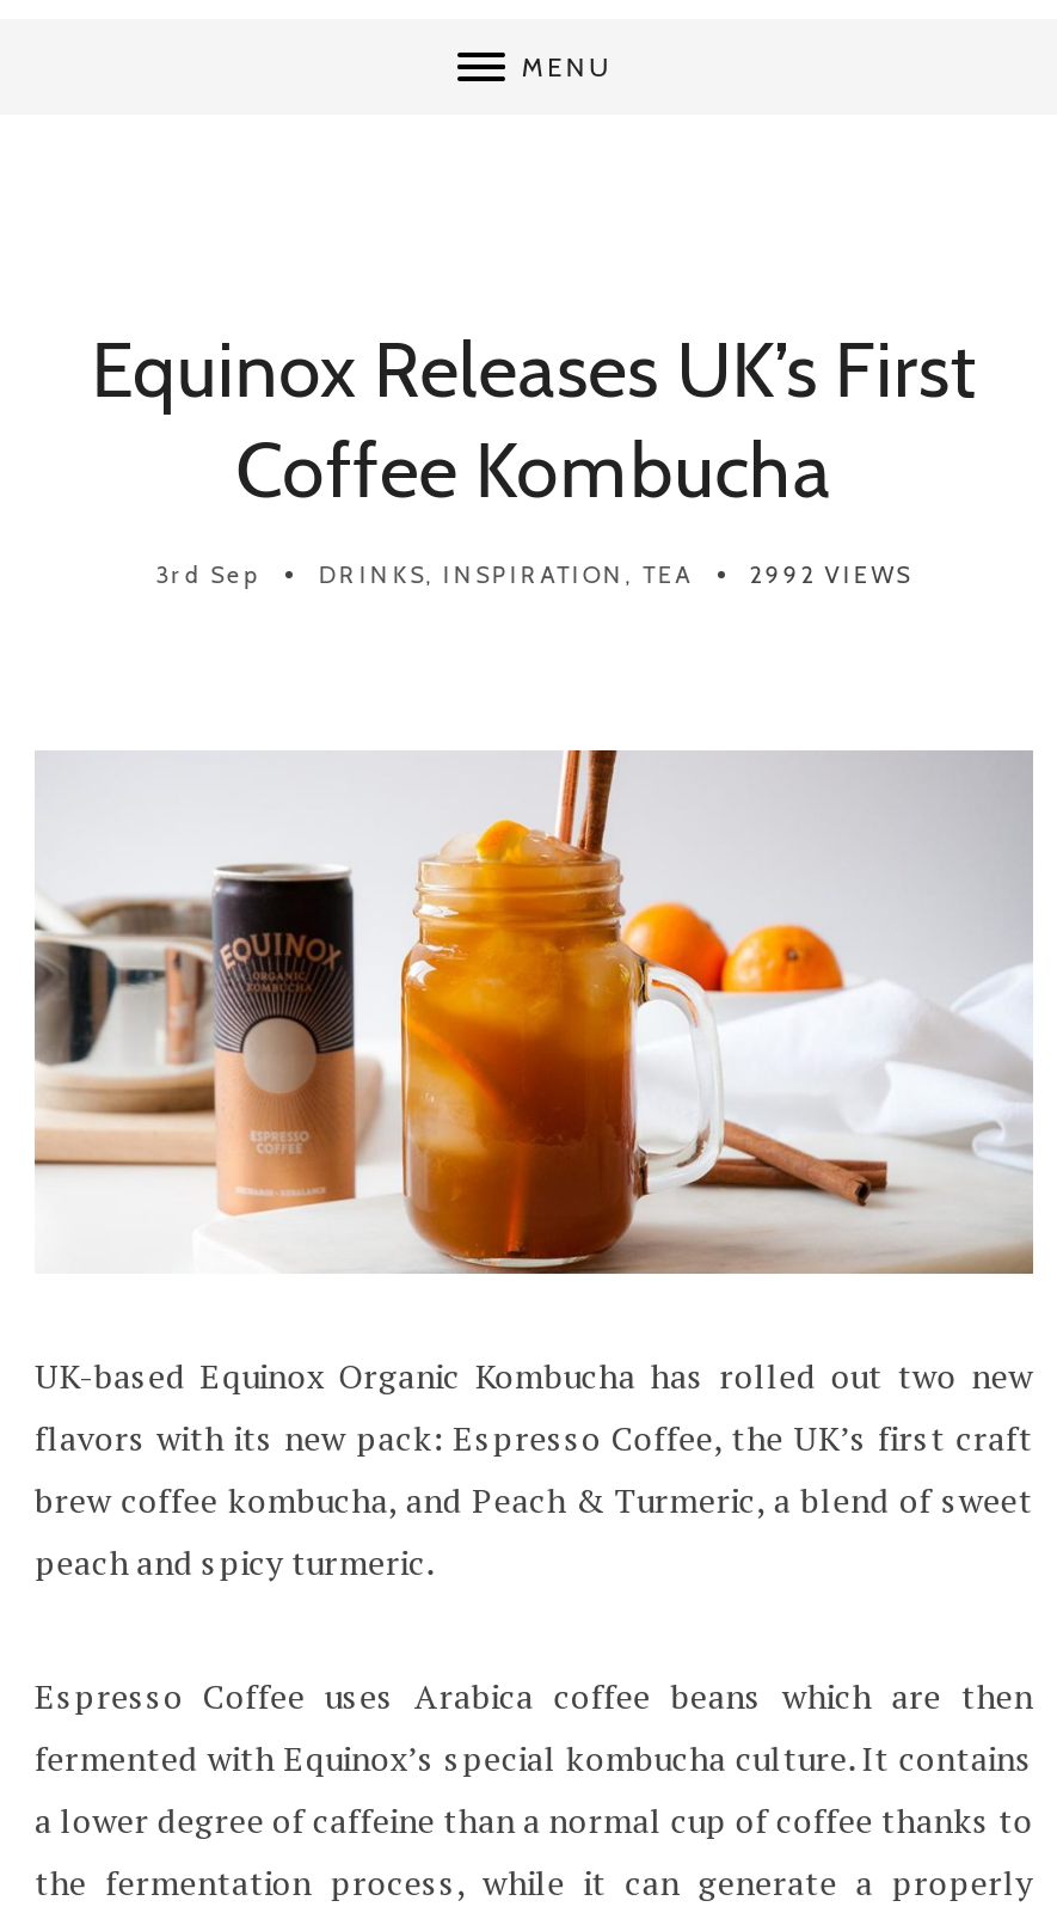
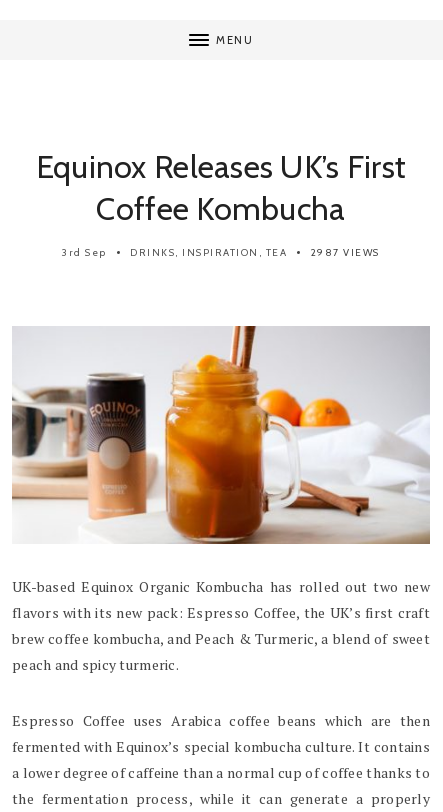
[156,559,912,590] 3rd Sep DRINKS, INSPIRATION, TEA 2992 VIEWS -> [62,246,380,259] 3rd Sep DRINKS, INSPIRATION, TEA 2987 VIEWS

